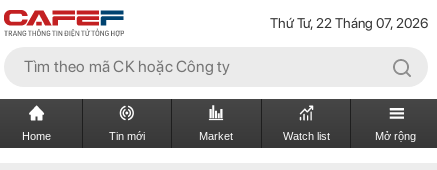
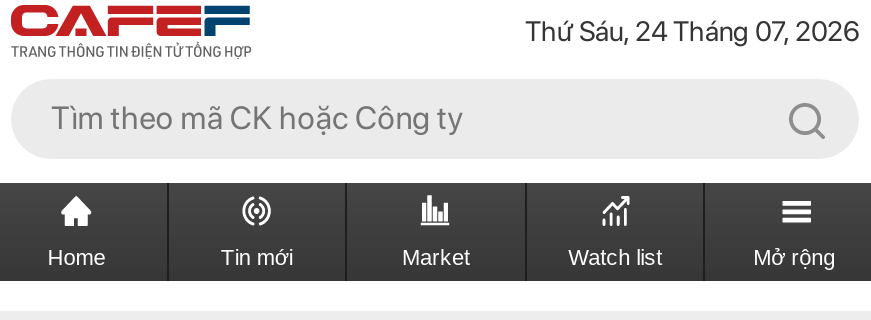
[270,15,428,31] Thứ Tư, 22 Tháng 07, 2026 -> [525,15,859,47] Thứ Sáu, 24 Tháng 07, 2026

